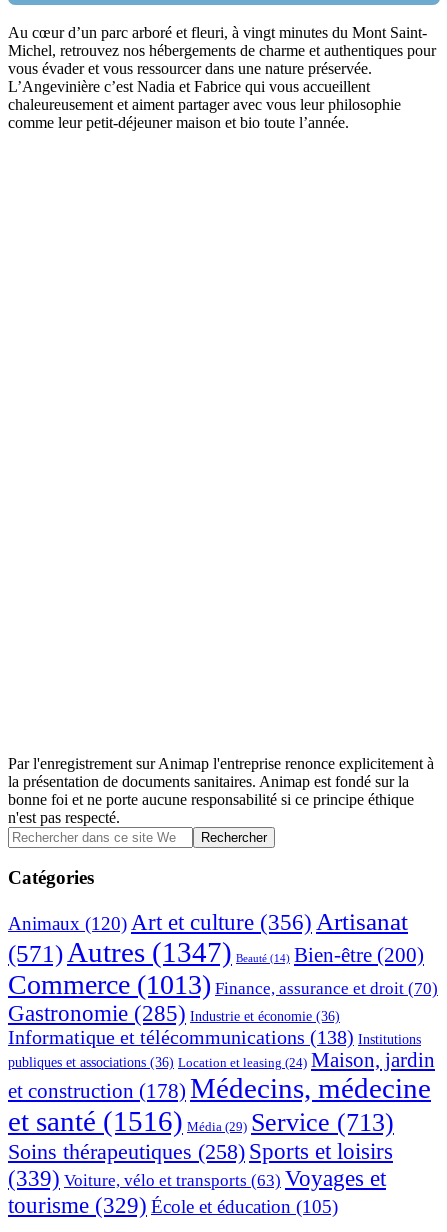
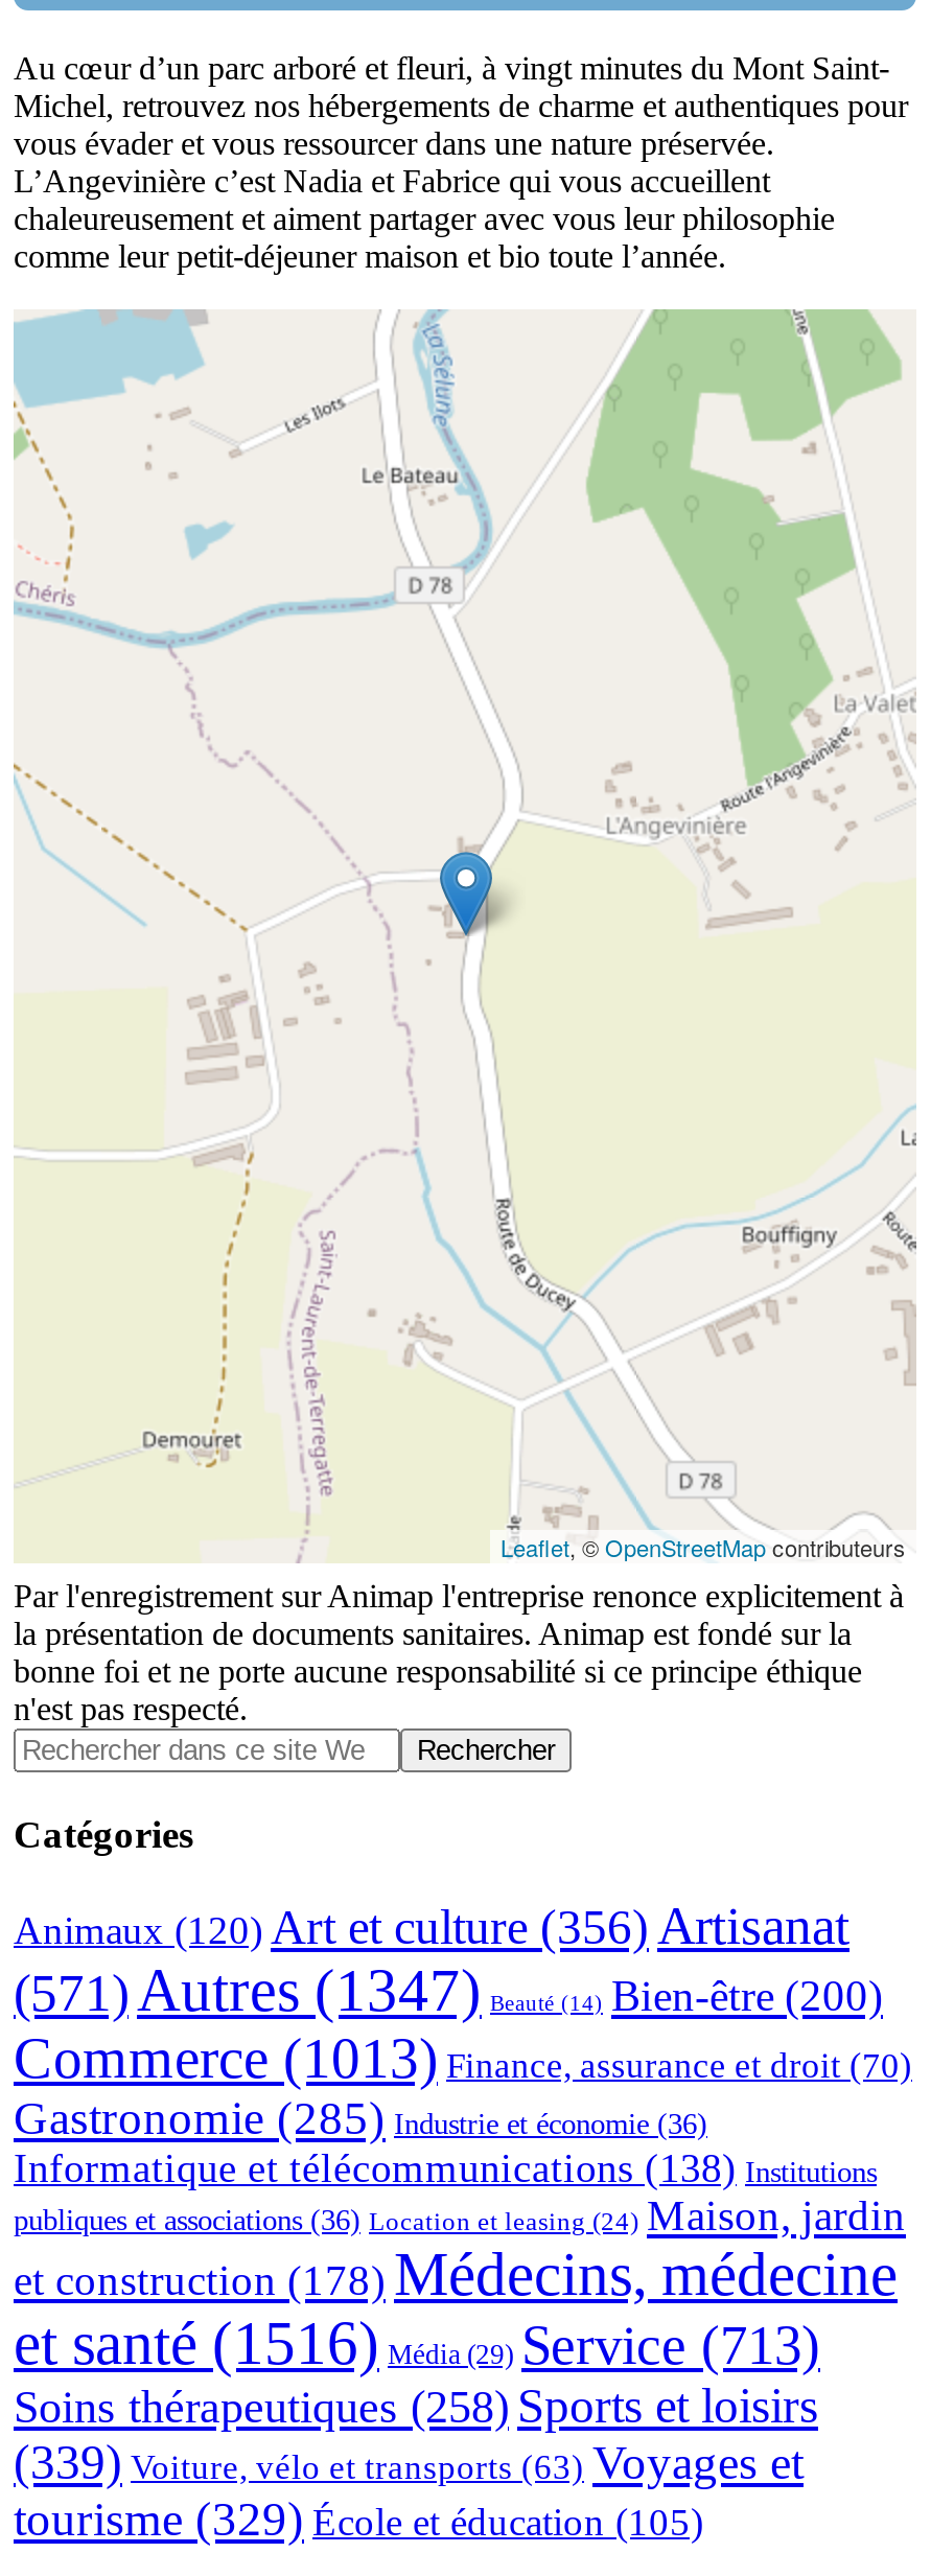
none -> [11,307,918,1563] [image] | Leaflet, © OpenStreetMap contributeurs

